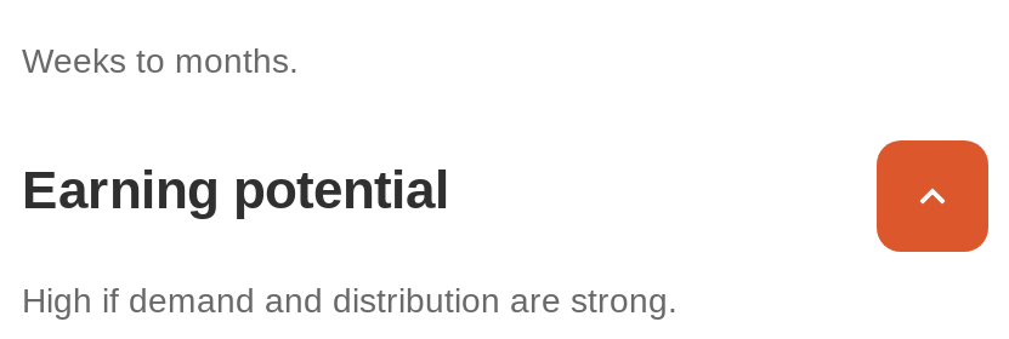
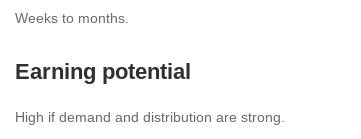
[874,138,991,254] [image] -> none

